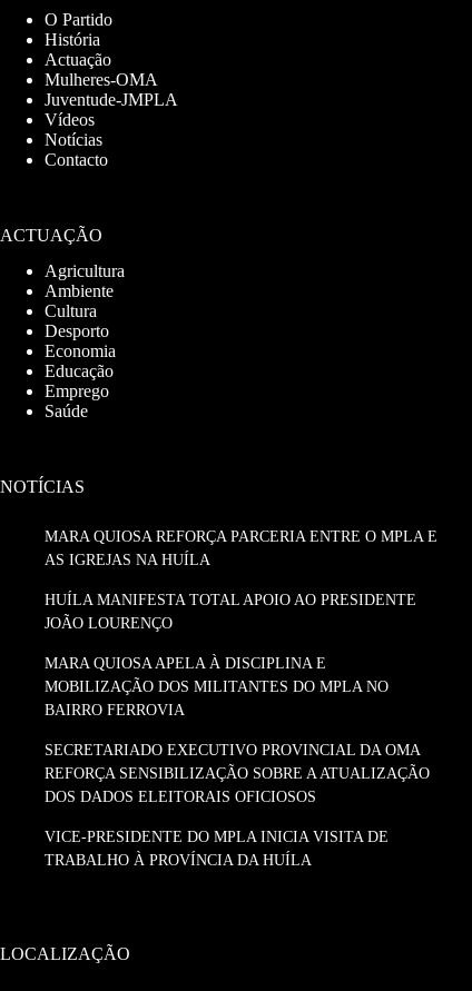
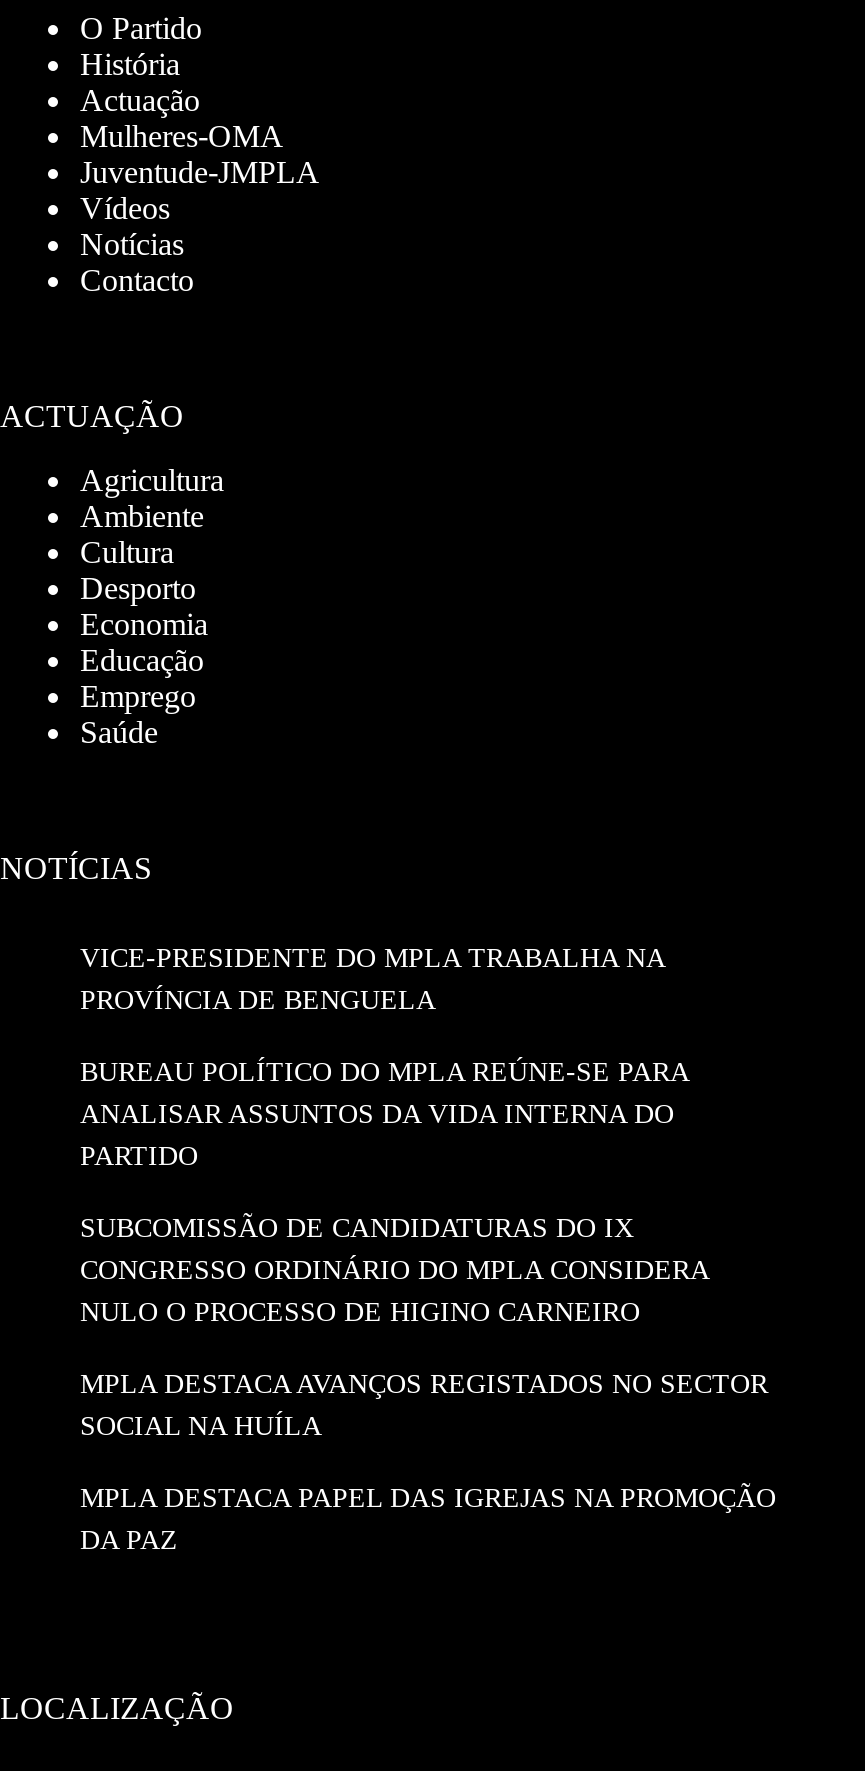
[45,529,437,569] MARA QUIOSA REFORÇA PARCERIA ENTRE O MPLA E | AS IGREJAS NA HUÍLA -> [80,943,664,1015] VICE-PRESIDENTE DO MPLA TRABALHA NA | PROVÍNCIA DE BENGUELA
[45,592,416,632] HUÍLA MANIFESTA TOTAL APOIO AO PRESIDENTE | JOÃO LOURENÇO -> [80,1057,688,1171] BUREAU POLÍTICO DO MPLA REÚNE-SE PARA | ANALISAR ASSUNTOS DA VIDA INTERNA DO | PARTIDO
[45,655,389,719] MARA QUIOSA APELA À DISCIPLINA E | MOBILIZAÇÃO DOS MILITANTES DO MPLA NO | BAIRRO FERROVIA -> [80,1213,708,1327] SUBCOMISSÃO DE CANDIDATURAS DO IX | CONGRESSO ORDINÁRIO DO MPLA CONSIDERA | NULO O PROCESSO DE HIGINO CARNEIRO
[45,742,430,805] SECRETARIADO EXECUTIVO PROVINCIAL DA OMA | REFORÇA SENSIBILIZAÇÃO SOBRE A ATUALIZAÇÃO | DOS DADOS ELEITORAIS OFICIOSOS -> [80,1369,768,1441] MPLA DESTACA AVANÇOS REGISTADOS NO SECTOR | SOCIAL NA HUÍLA
[45,829,389,869] VICE-PRESIDENTE DO MPLA INICIA VISITA DE | TRABALHO À PROVÍNCIA DA HUÍLA -> [80,1483,776,1555] MPLA DESTACA PAPEL DAS IGREJAS NA PROMOÇÃO | DA PAZ

